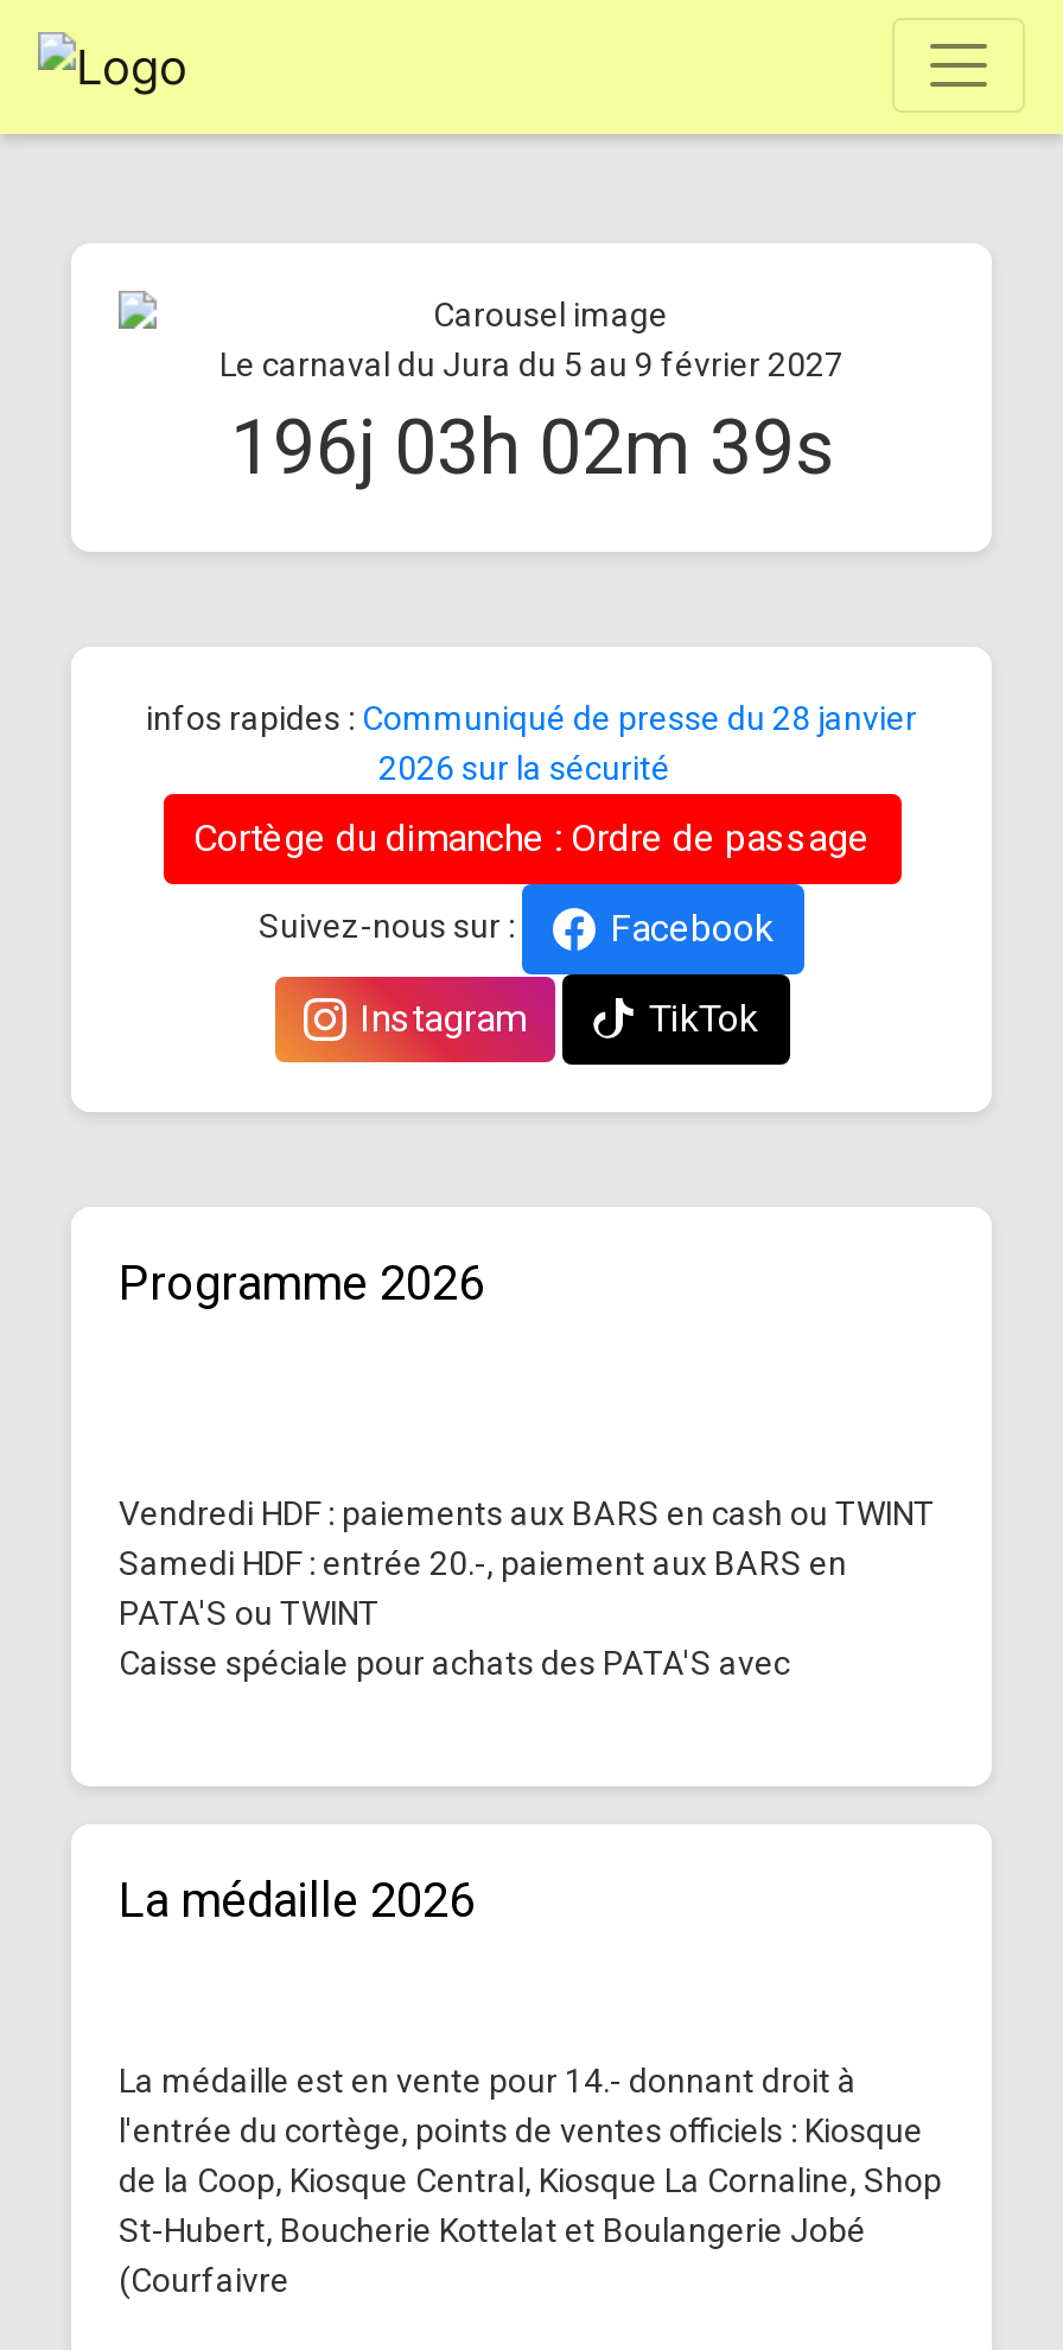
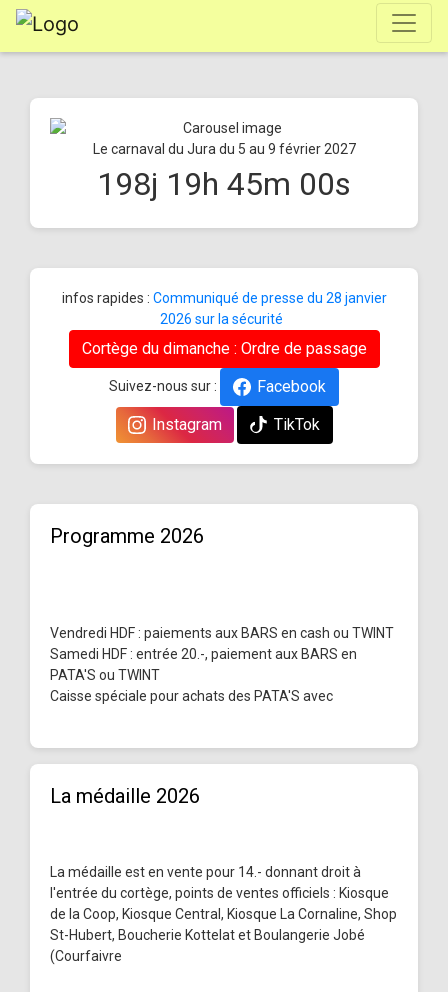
[230,402,833,493] 196 j 03h 02m 39s -> [97,165,351,203] 198 j 19h 45m 00s

